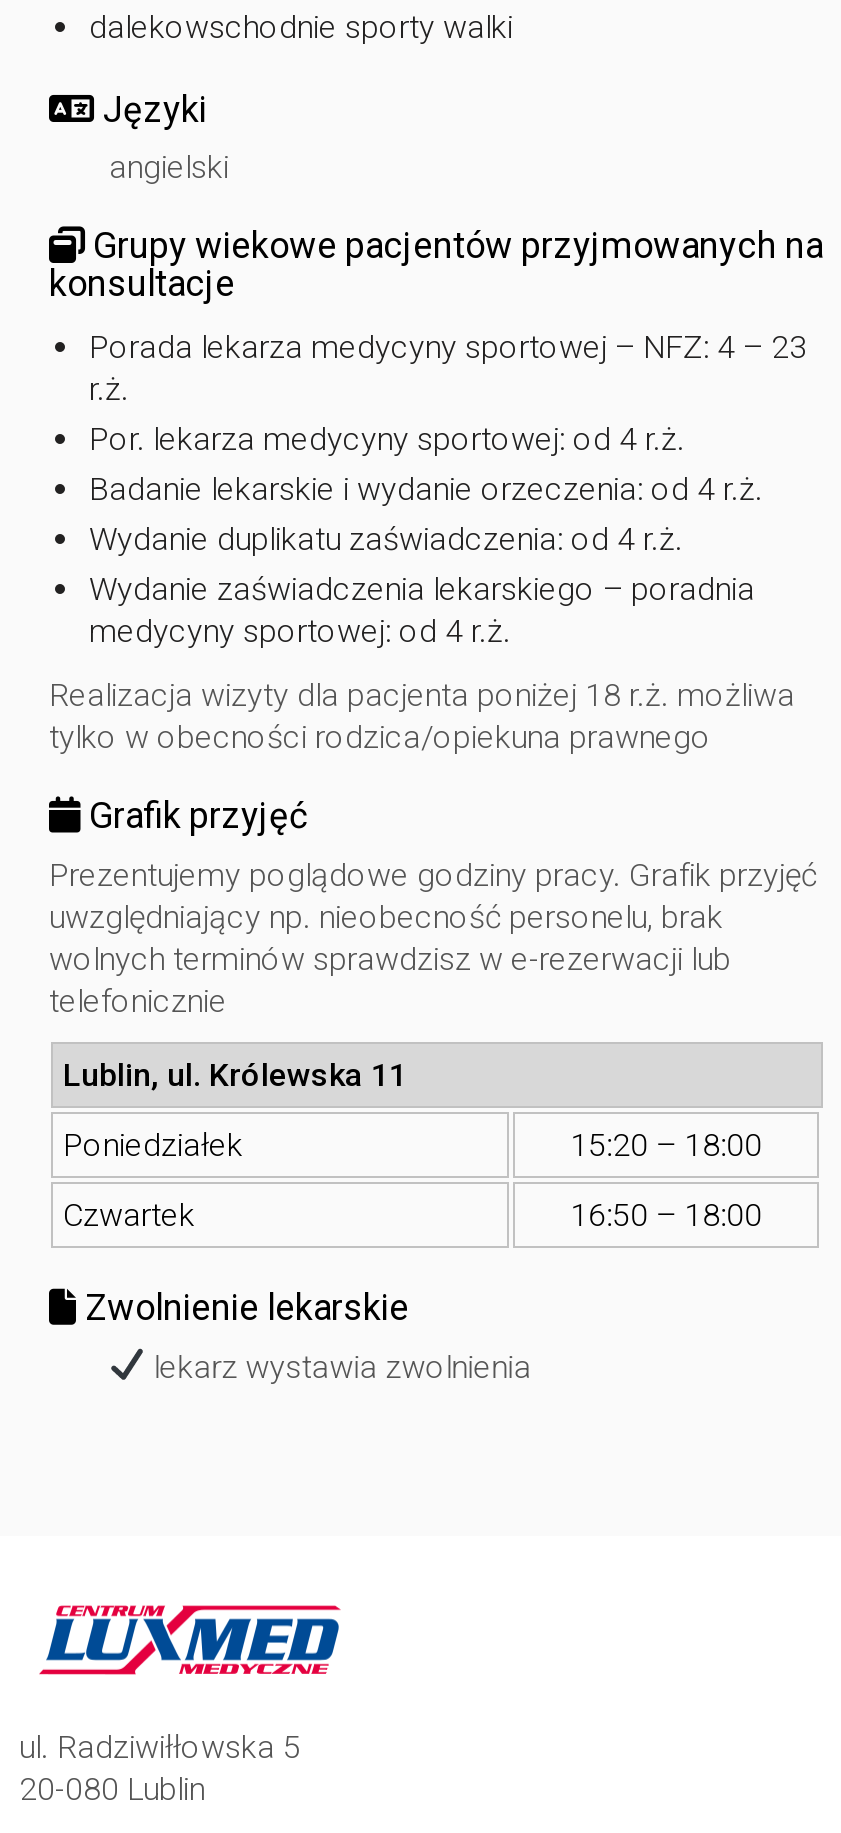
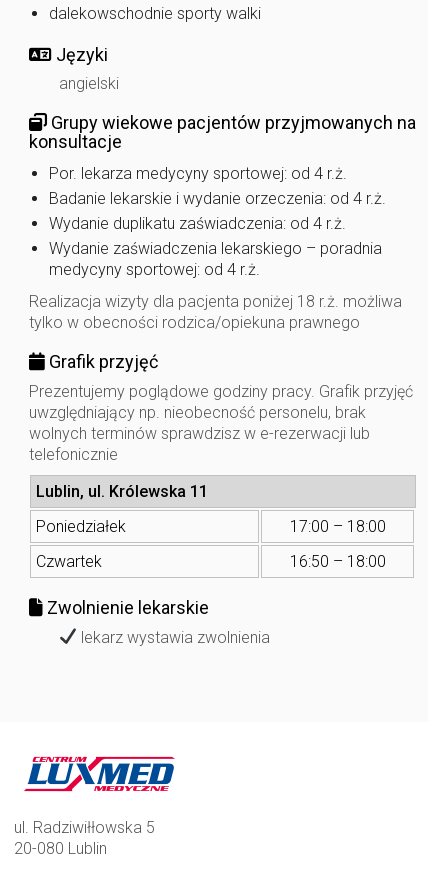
[89,328,807,408] Porada lekarza medycyny sportowej – NFZ: 4 – 23 | r.ż. -> none
[570,1127,762,1165] 15:20 – 18:00 -> [290,517,386,536] 17:00 – 18:00

